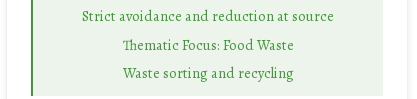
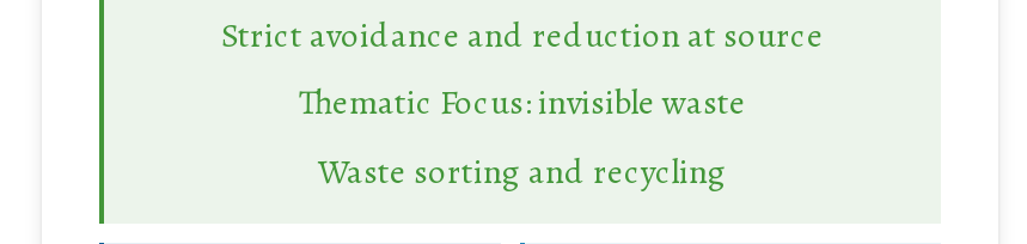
[122,35,293,55] Thematic Focus: Food Waste -> [299,78,746,126] Thematic Focus: invisible waste

